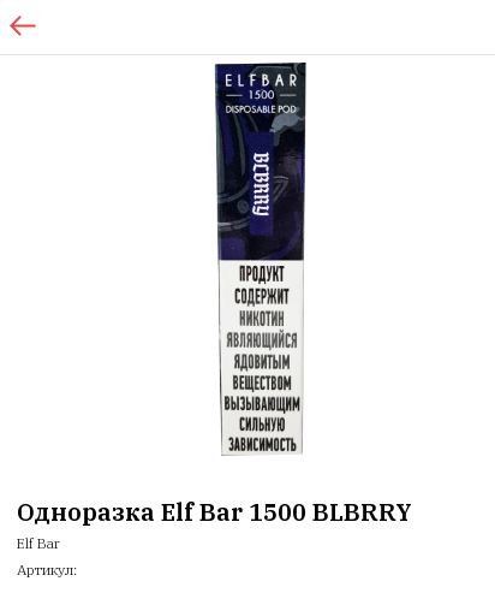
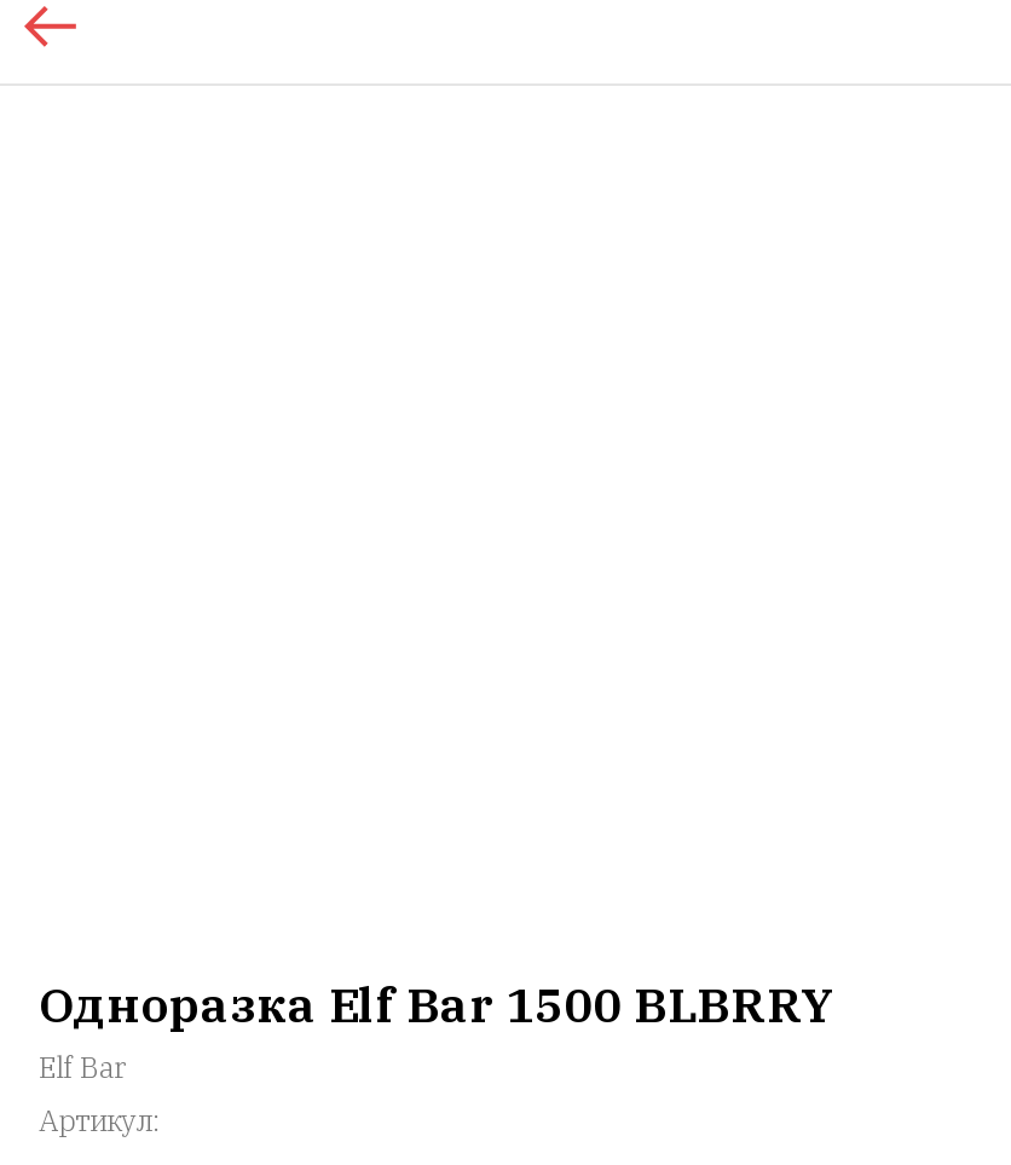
[214,61,308,456] [image] -> none

